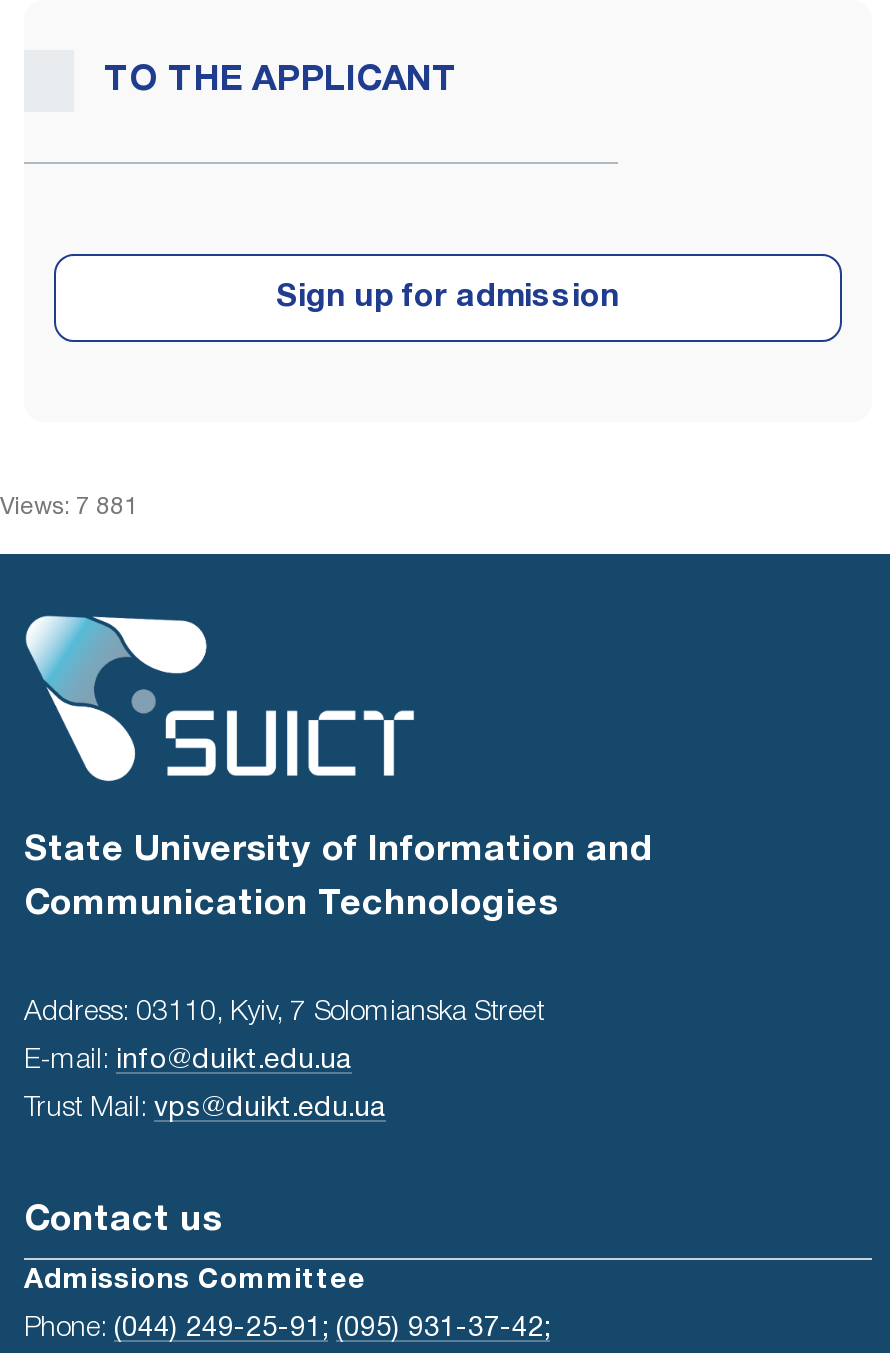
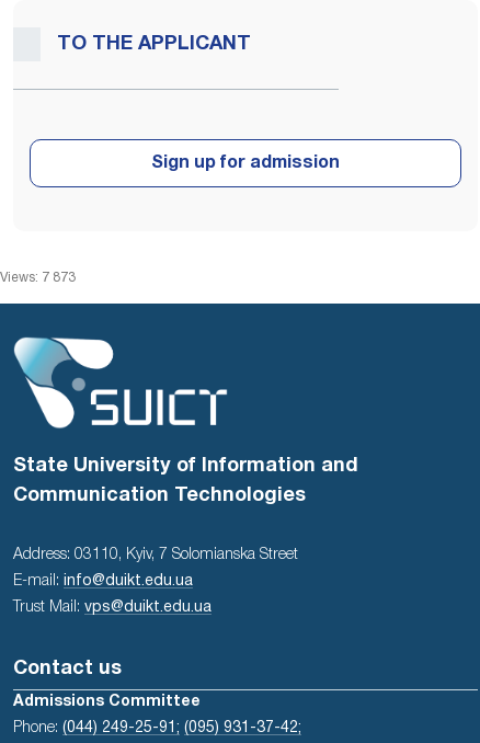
[0,496,138,518] Views: 7 881 -> [0,272,76,284] Views: 7 873

